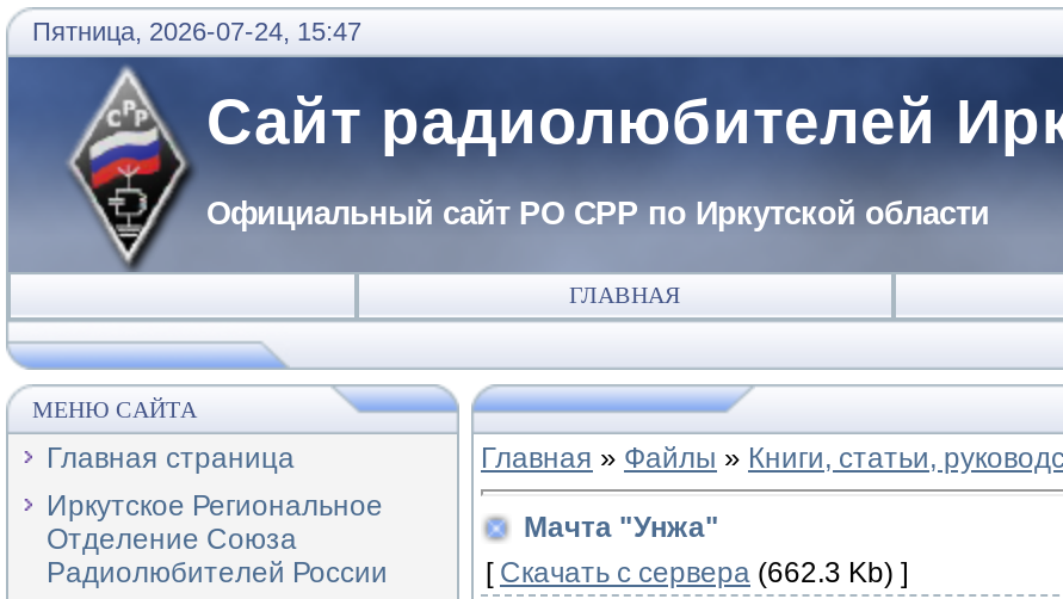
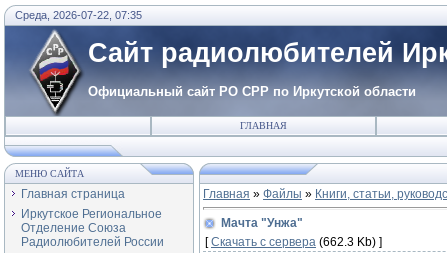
[32,17,361,45] Пятница, 2026-07-24, 15:47 -> [15,9,142,21] Среда, 2026-07-22, 07:35

